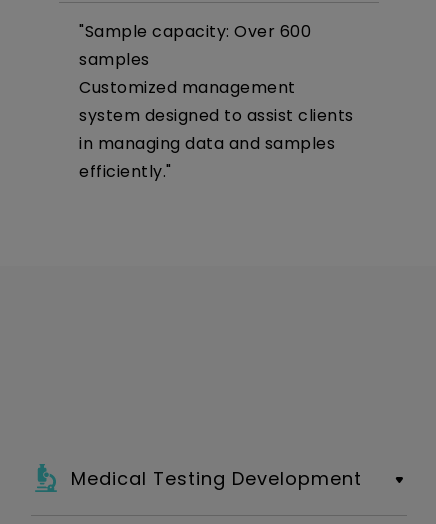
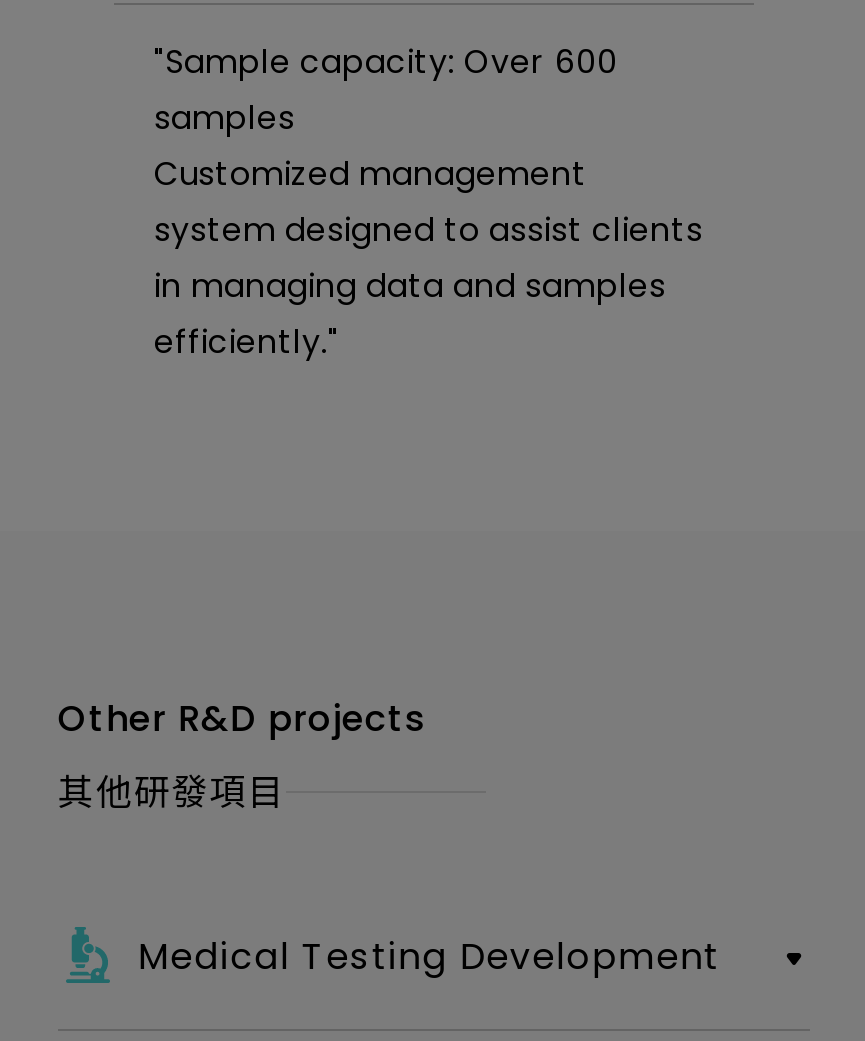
none -> [58,693,426,817] Other R&D projects | 其他研發項目

